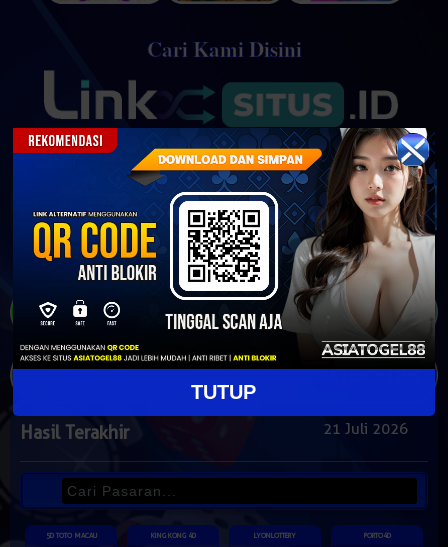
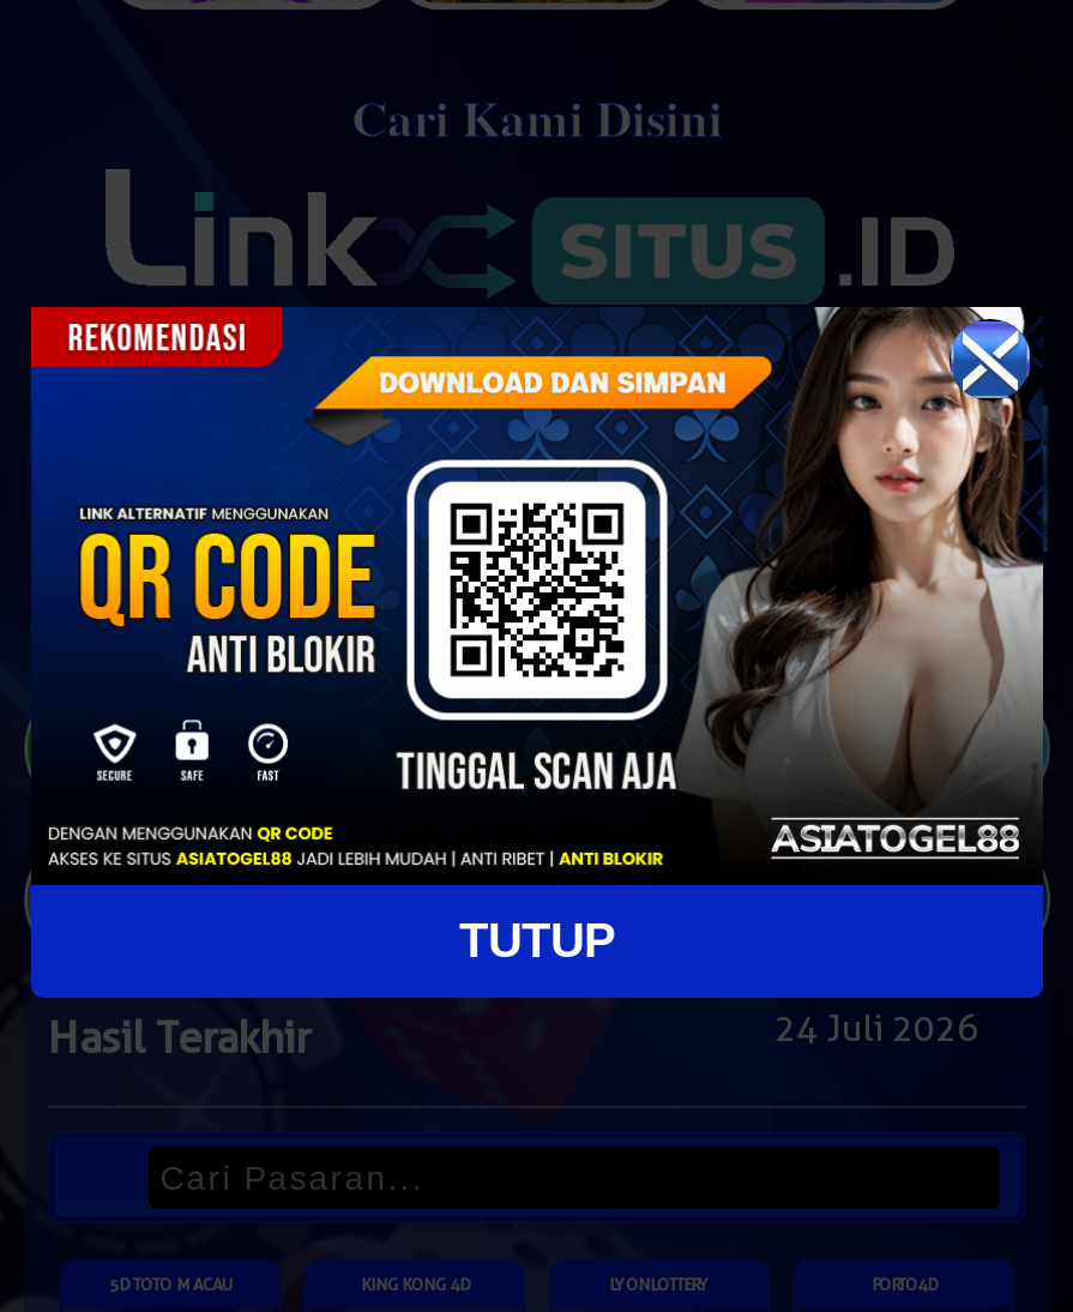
[323,420,408,438] 21 Juli 2026 -> [774,1009,978,1052] 24 Juli 2026

